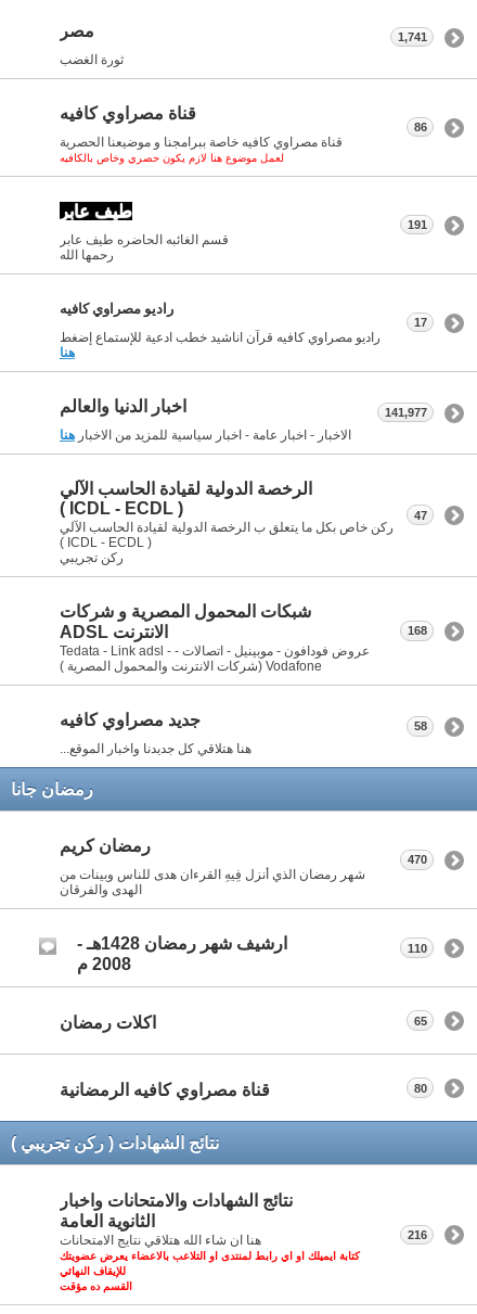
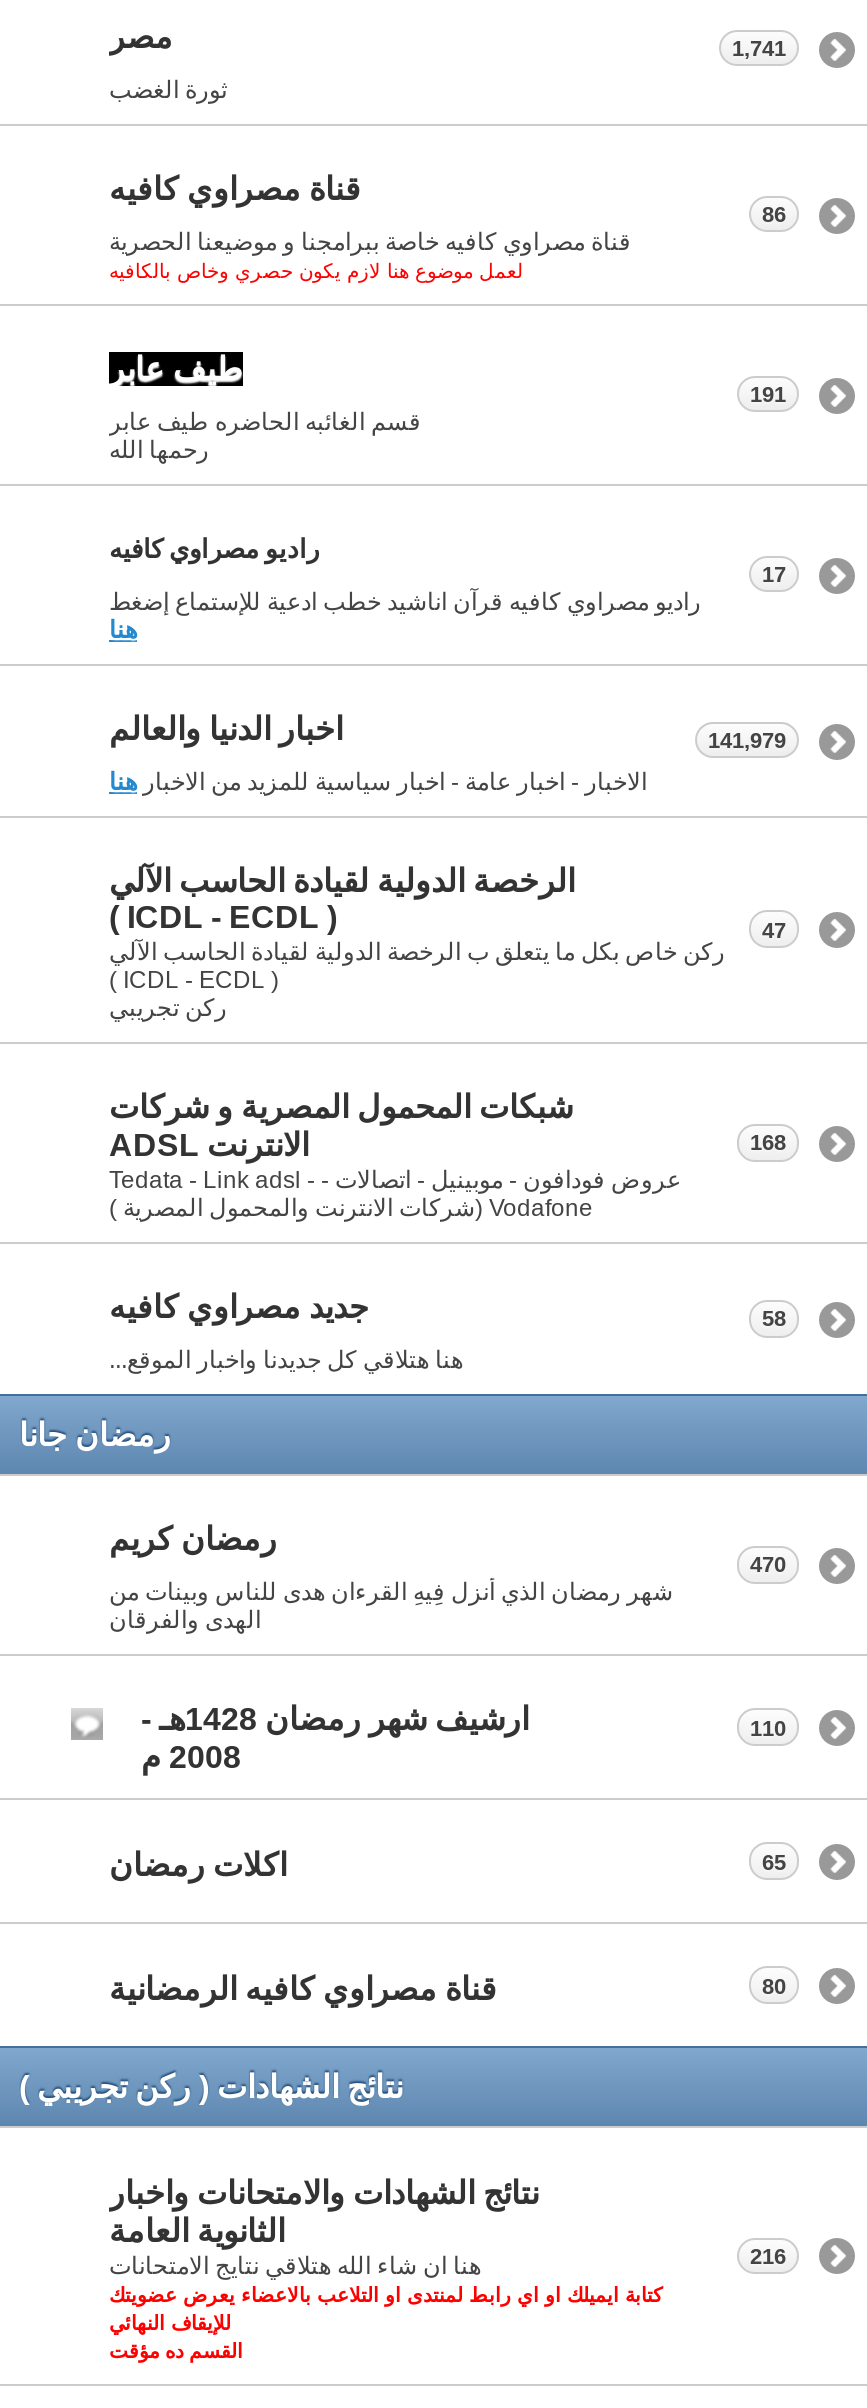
[384,406,427,419] 141,977 -> [708,728,786,752] 141,979

